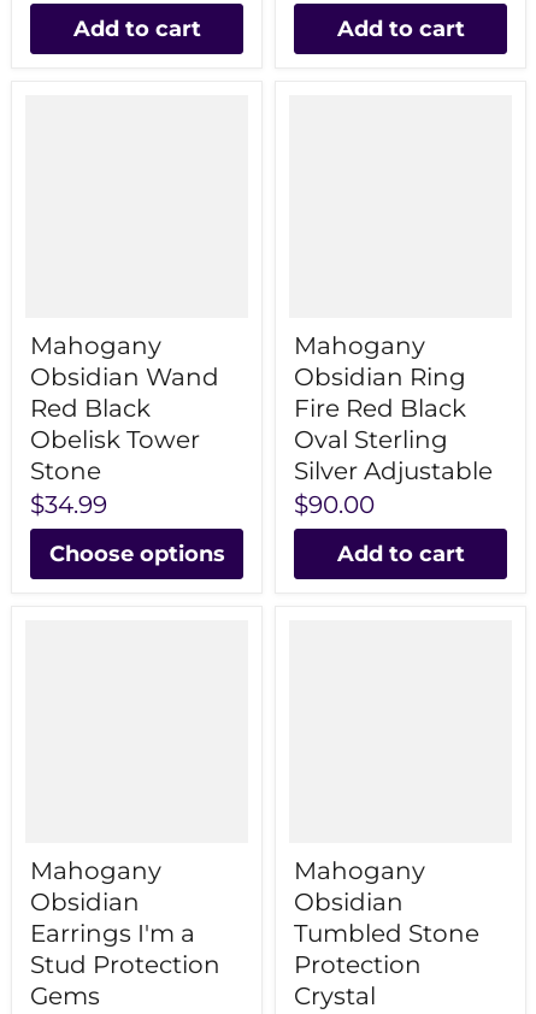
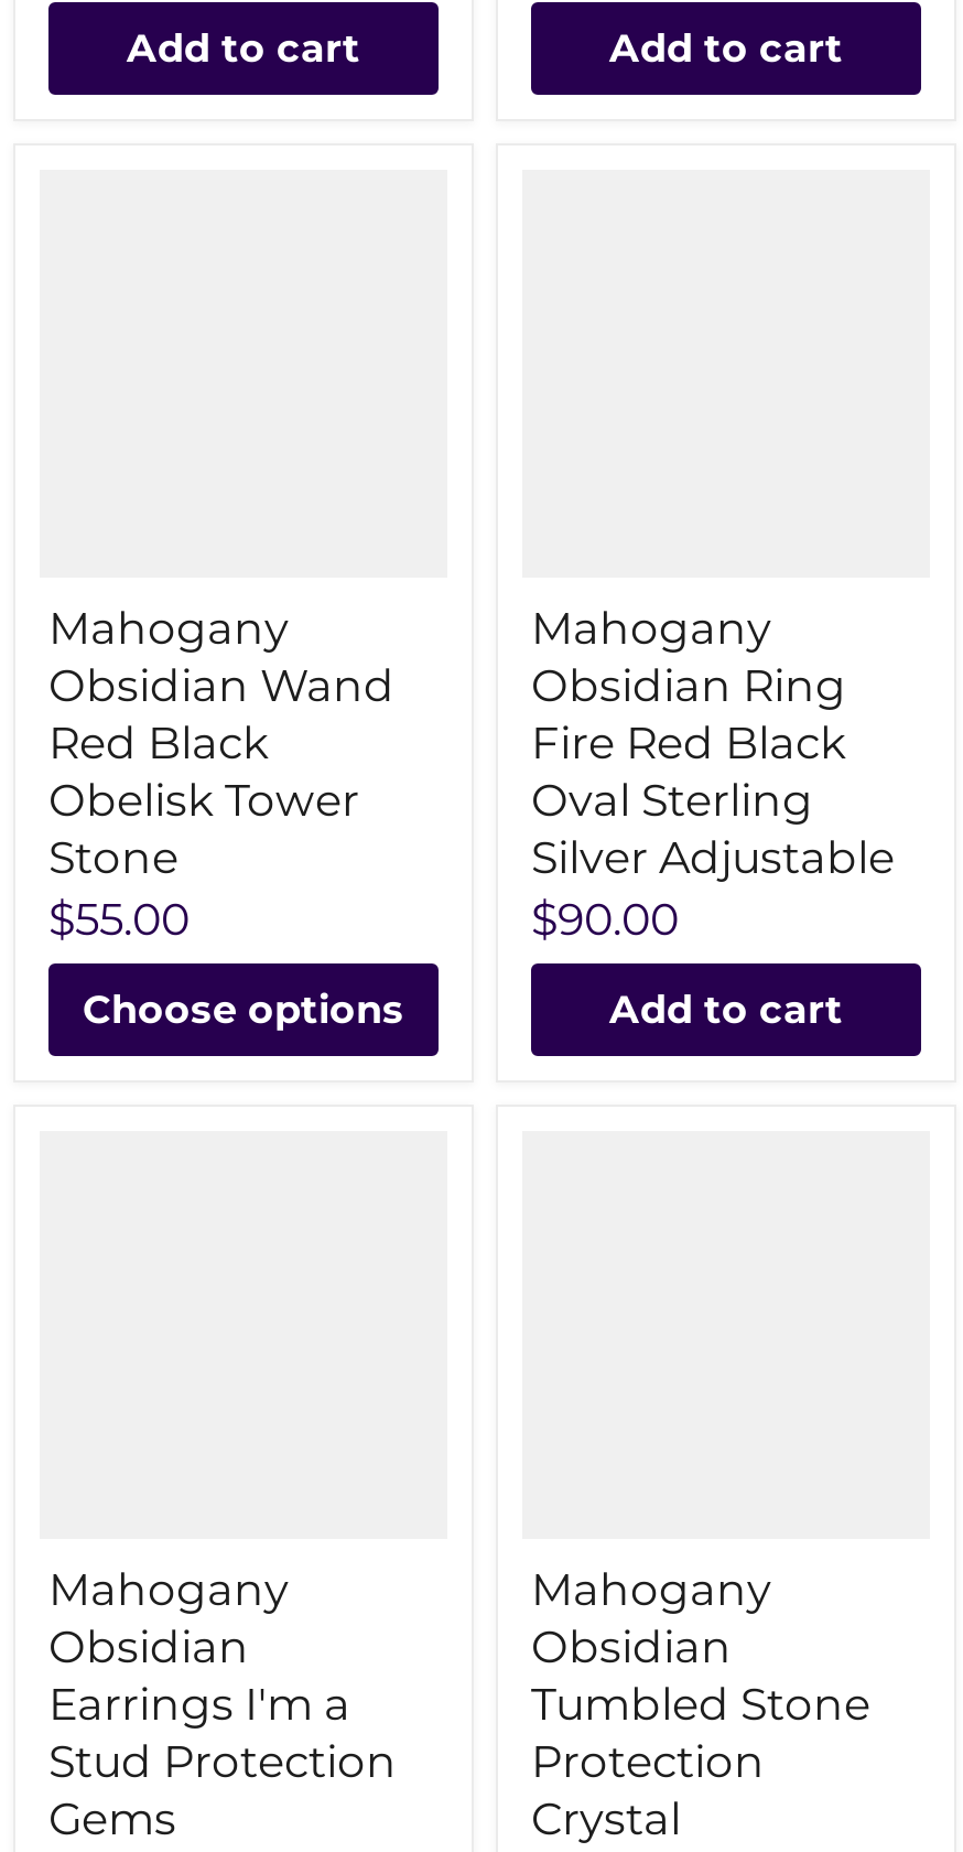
[30,490,107,519] $34.99 -> [48,893,190,946] $55.00

